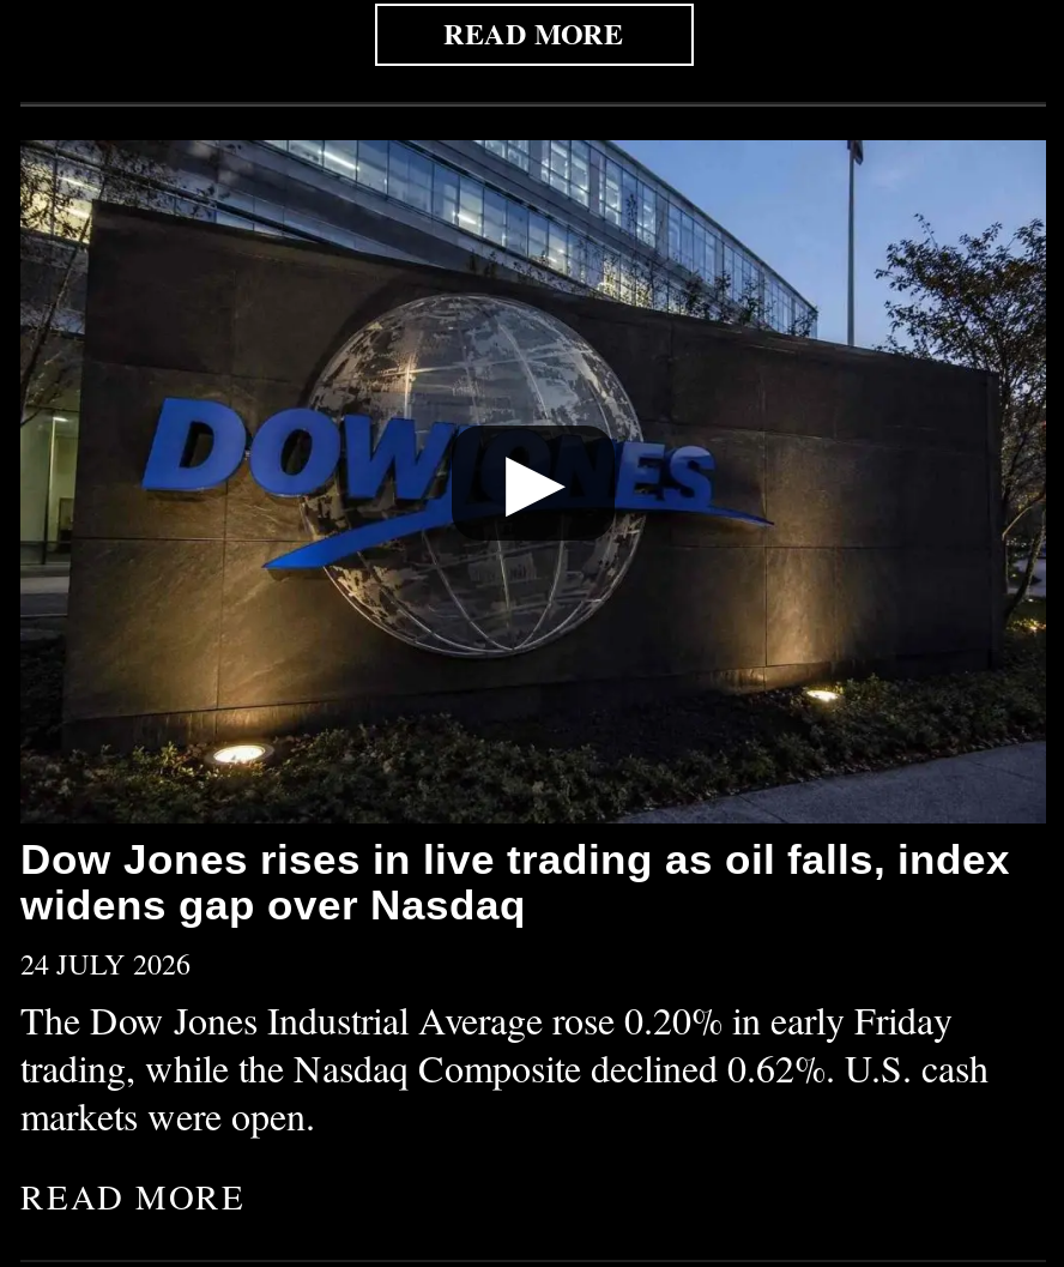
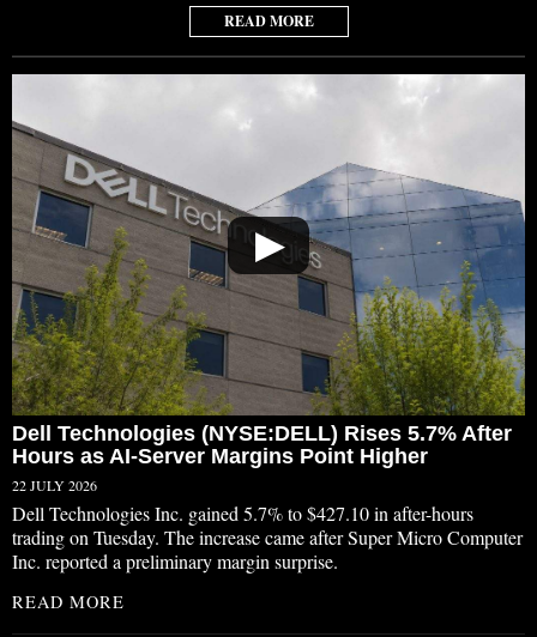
[18,138,1048,1140] [image] | Dow Jones rises in live trading as oil falls, index | widens gap over Nasdaq | 24 JULY 2026 | The Dow Jones Industrial Average rose 0.20% in early Friday | trading, while the Nasdaq Composite declined 0.62%. U.S. cash | markets were open. -> [11,73,526,574] [image] | Dell Technologies (NYSE:DELL) Rises 5.7% After | Hours as AI-Server Margins Point Higher | 22 JULY 2026 | Dell Technologies Inc. gained 5.7% to $427.10 in after-hours | trading on Tuesday. The increase came after Super Micro Computer | Inc. reported a preliminary margin surprise.

